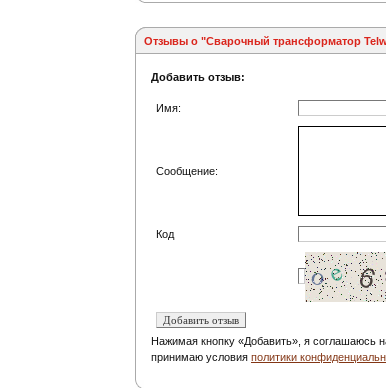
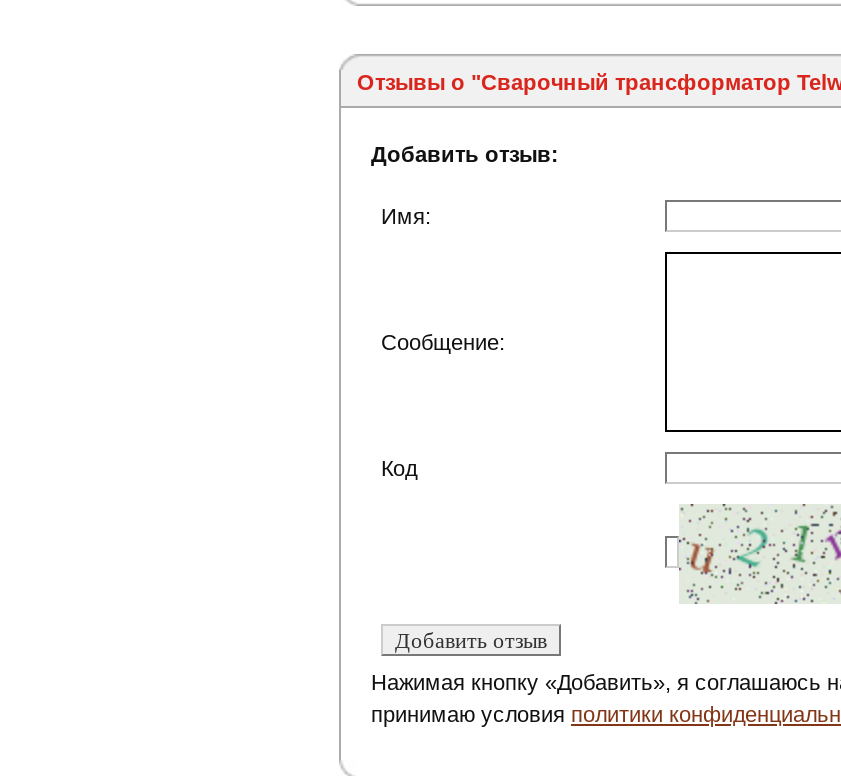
[304,251,383,303] [image] -> [679,504,835,604] [image]

